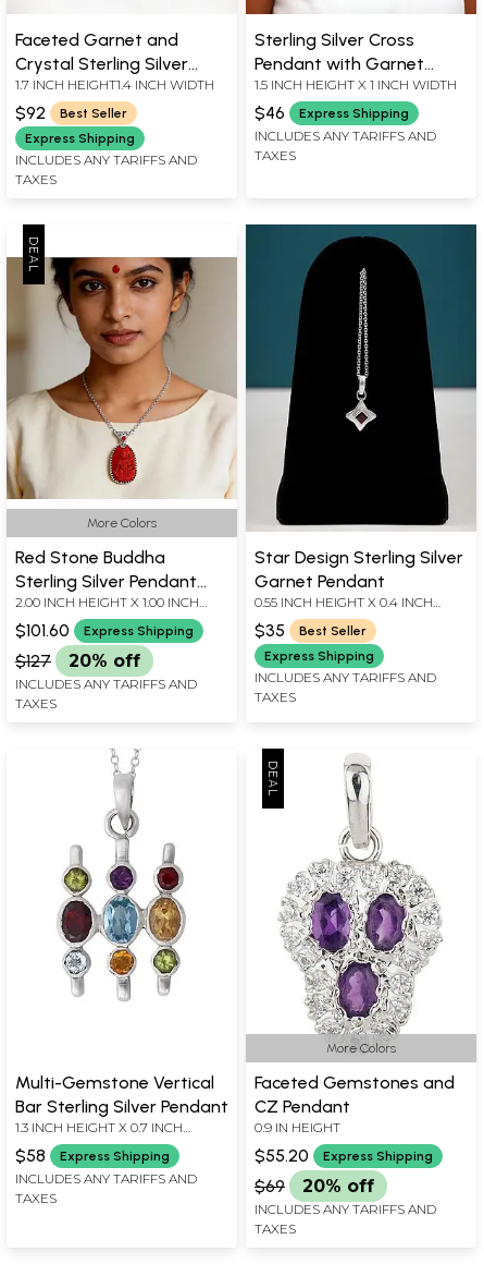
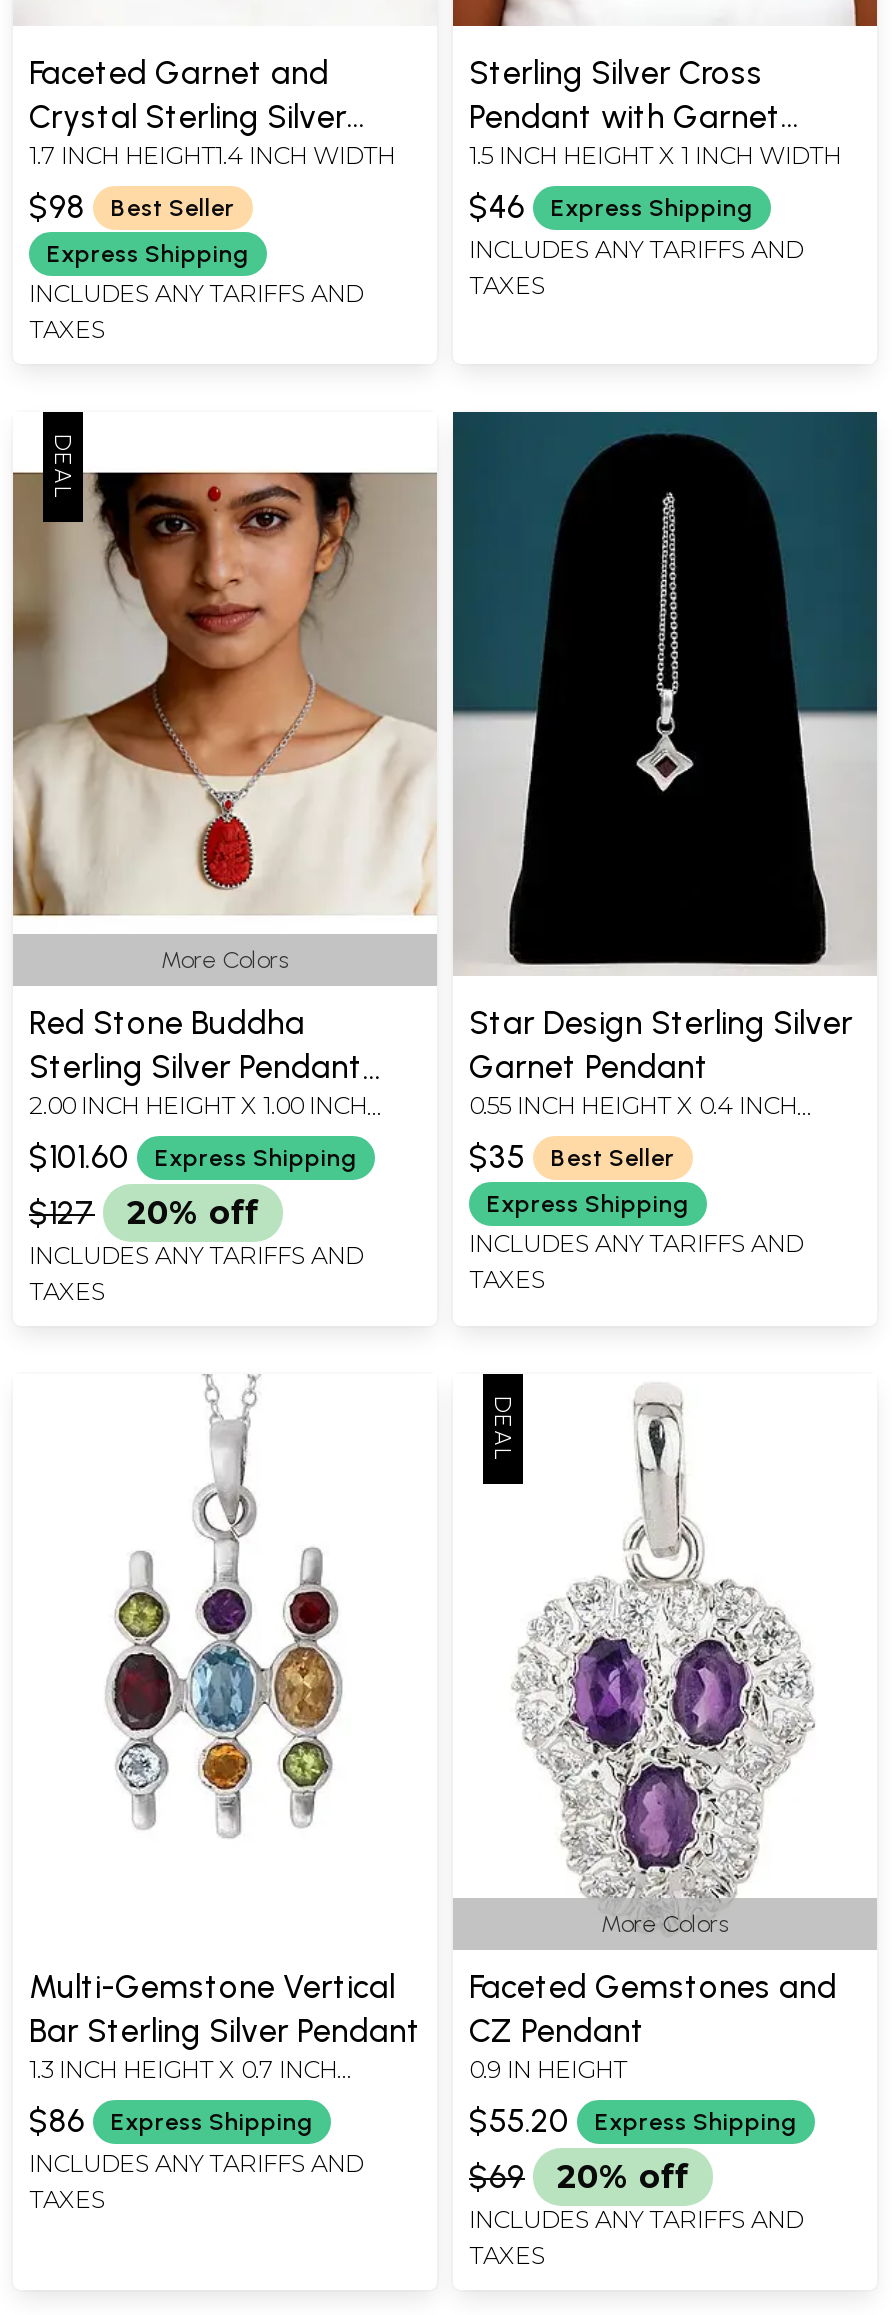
[15,102,127,123] $92 Best Seller -> [29,187,235,225] $98 Best Seller
[15,1145,170,1166] $58 Express Shipping -> [29,2102,313,2140] $86 Express Shipping

